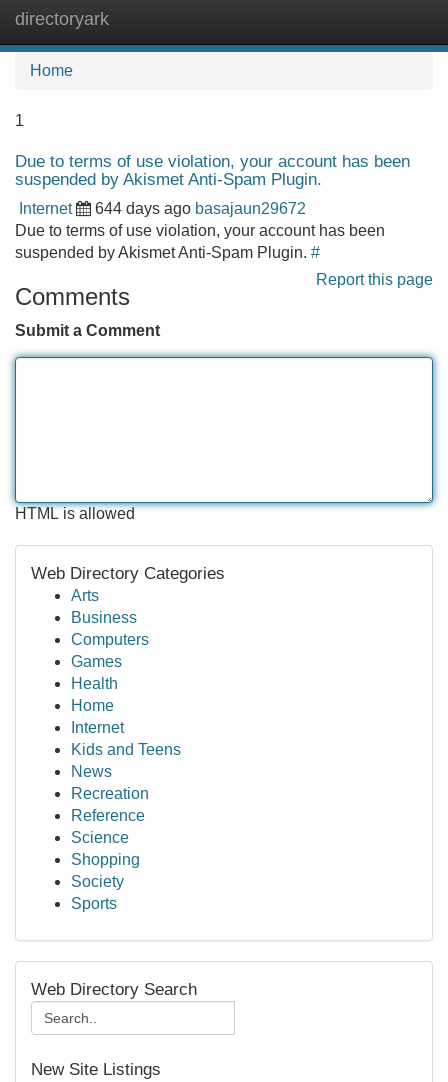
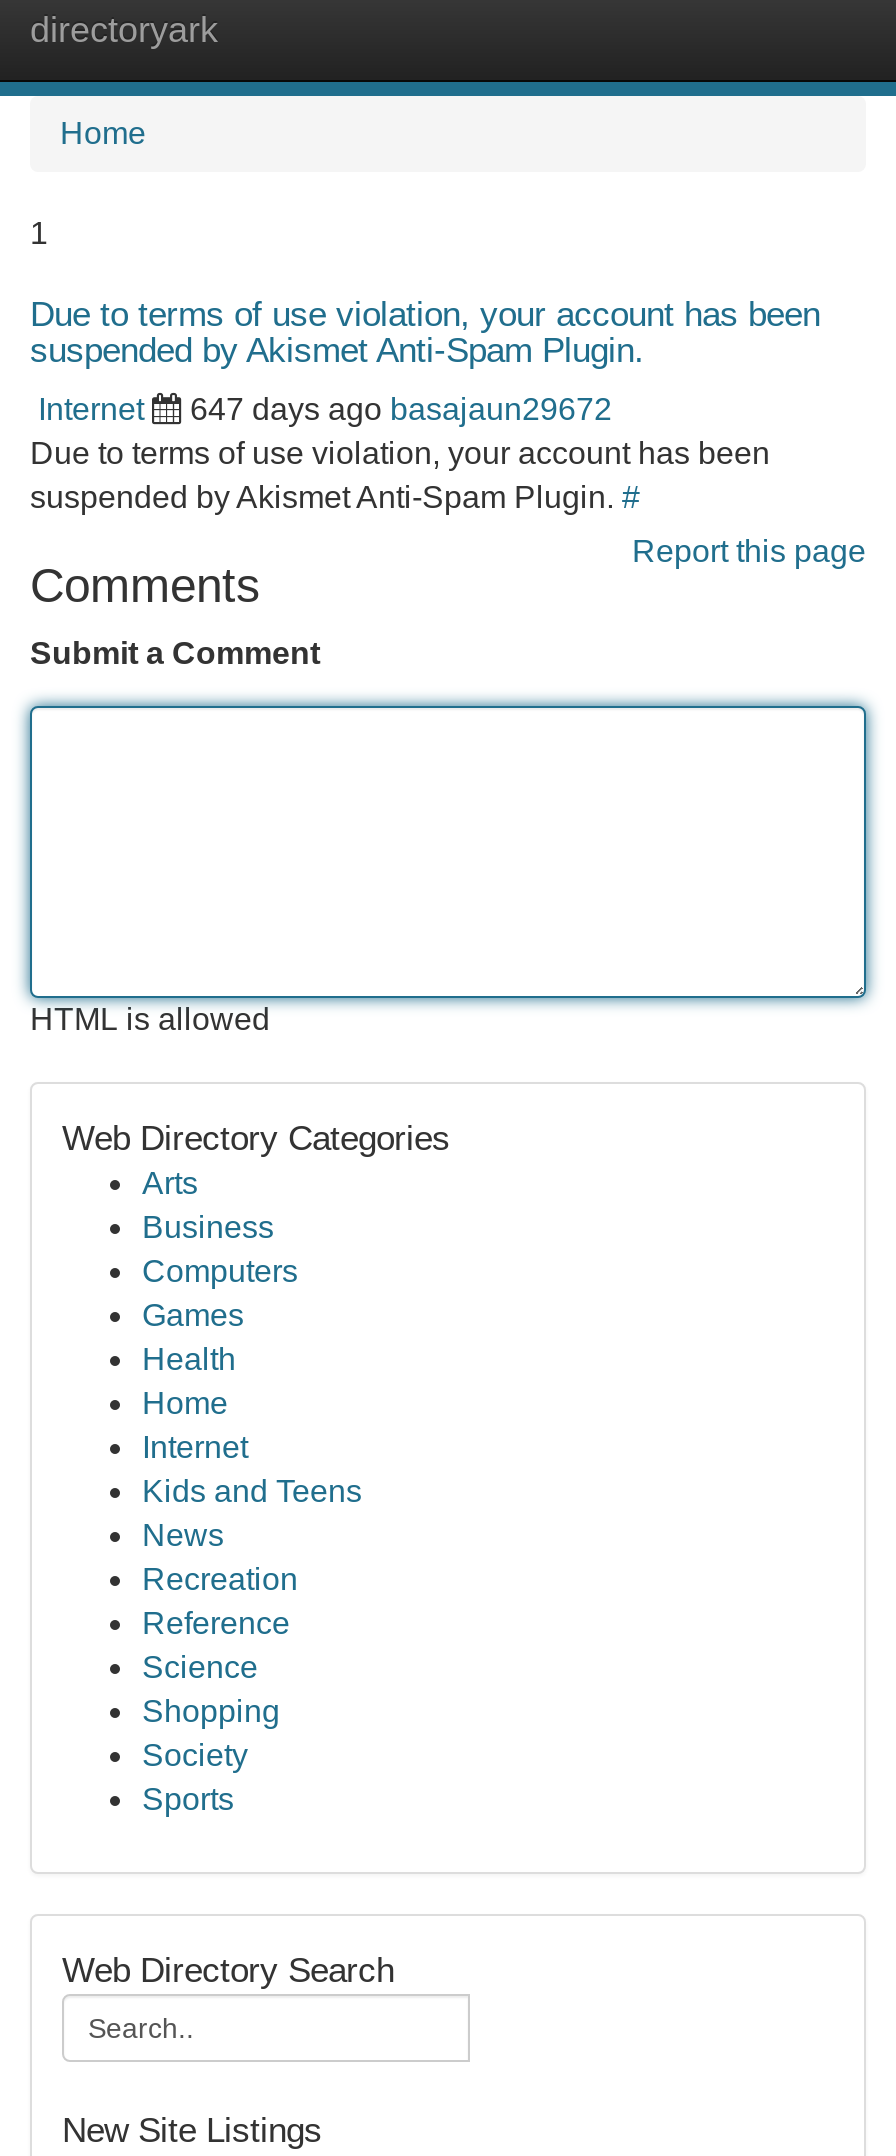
[95,200,306,217] 644 days ago basajaun29672 -> [190,392,612,426] 647 days ago basajaun29672

